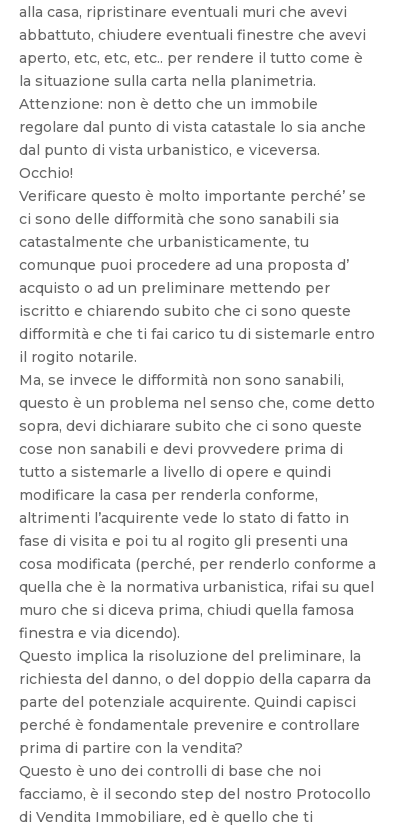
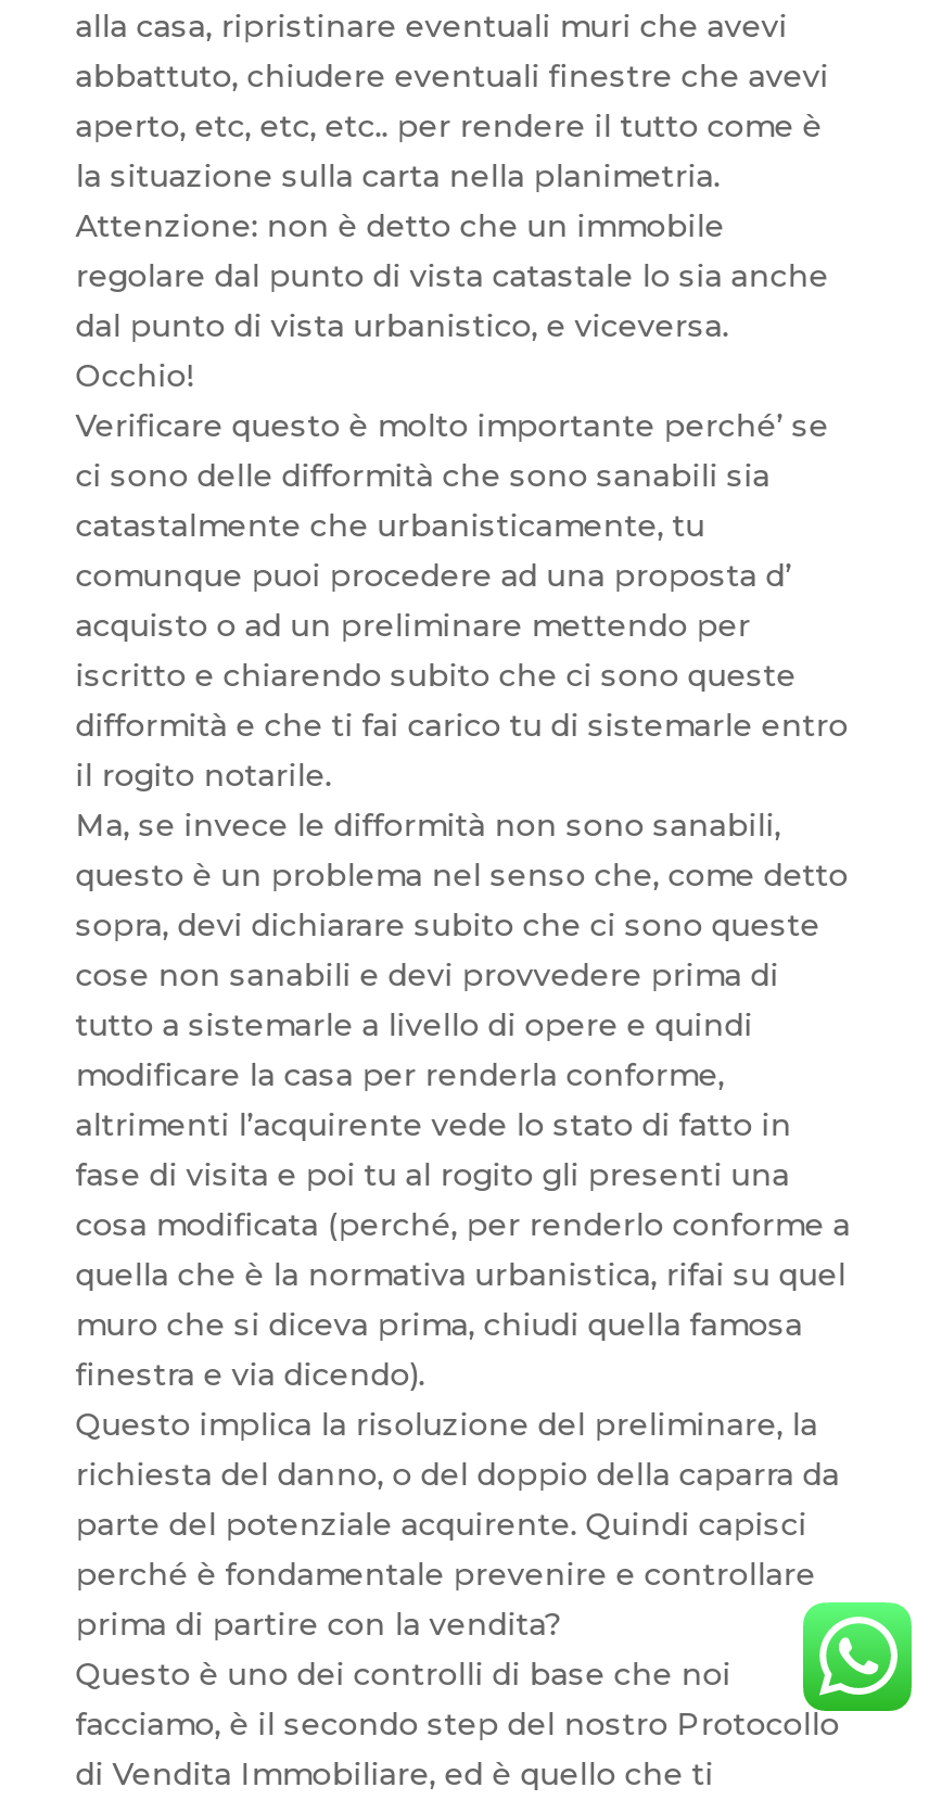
none -> [799,1600,916,1715] [image]

